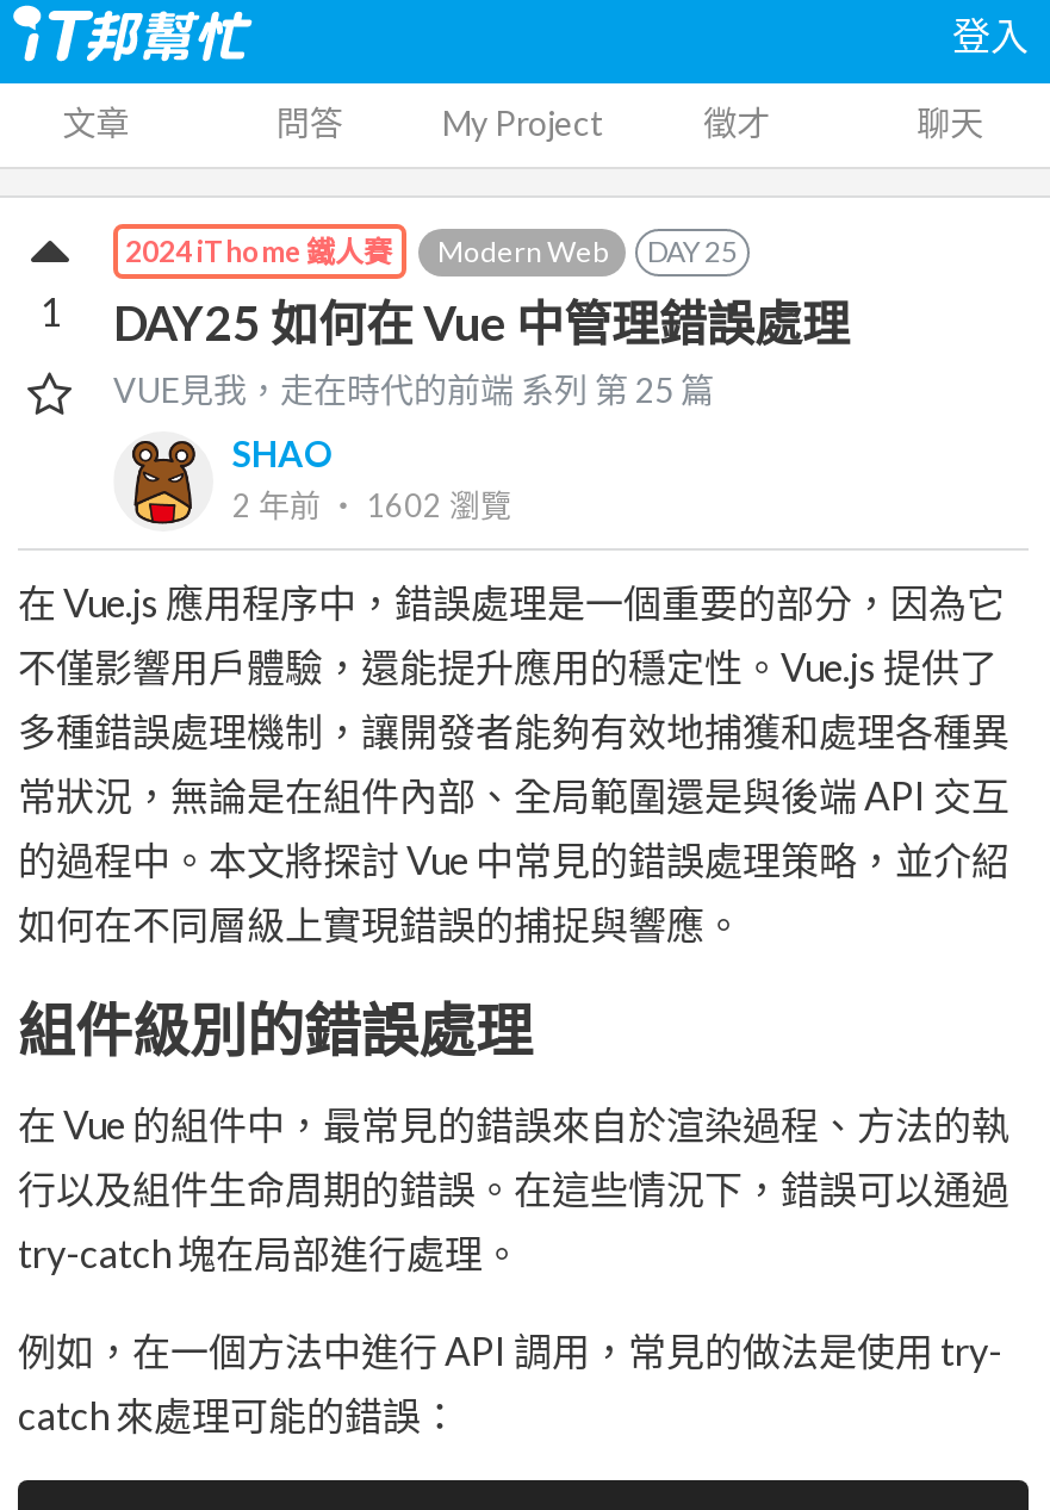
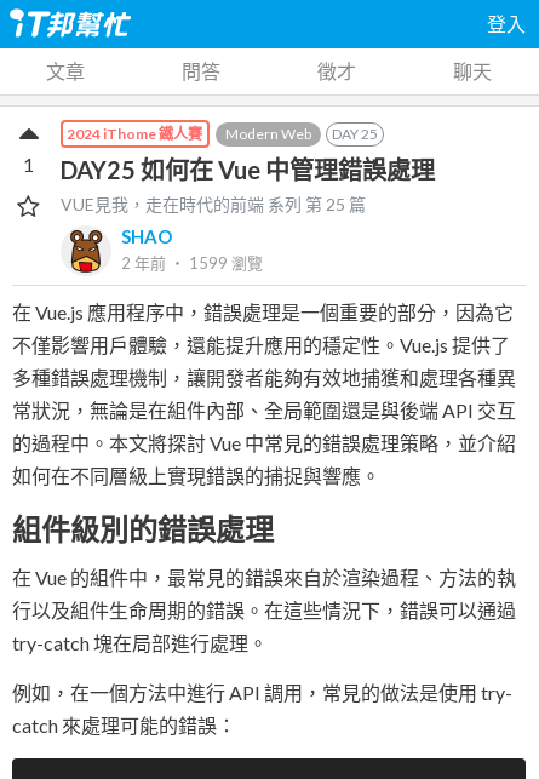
[442,102,604,143] My Project -> none
[232,487,511,526] 2 年前‧ 1602瀏覽 -> [121,254,263,273] 2 年前‧ 1599瀏覽

